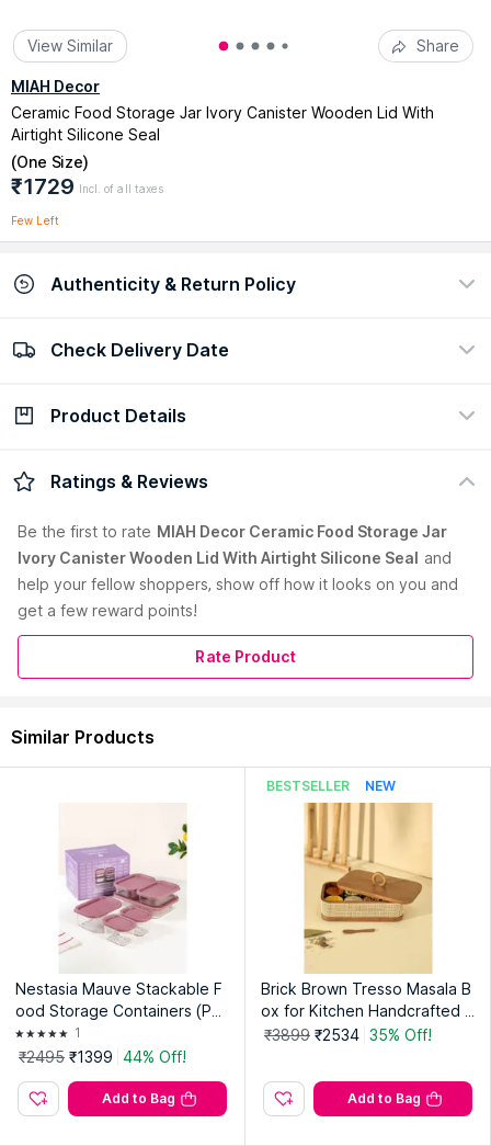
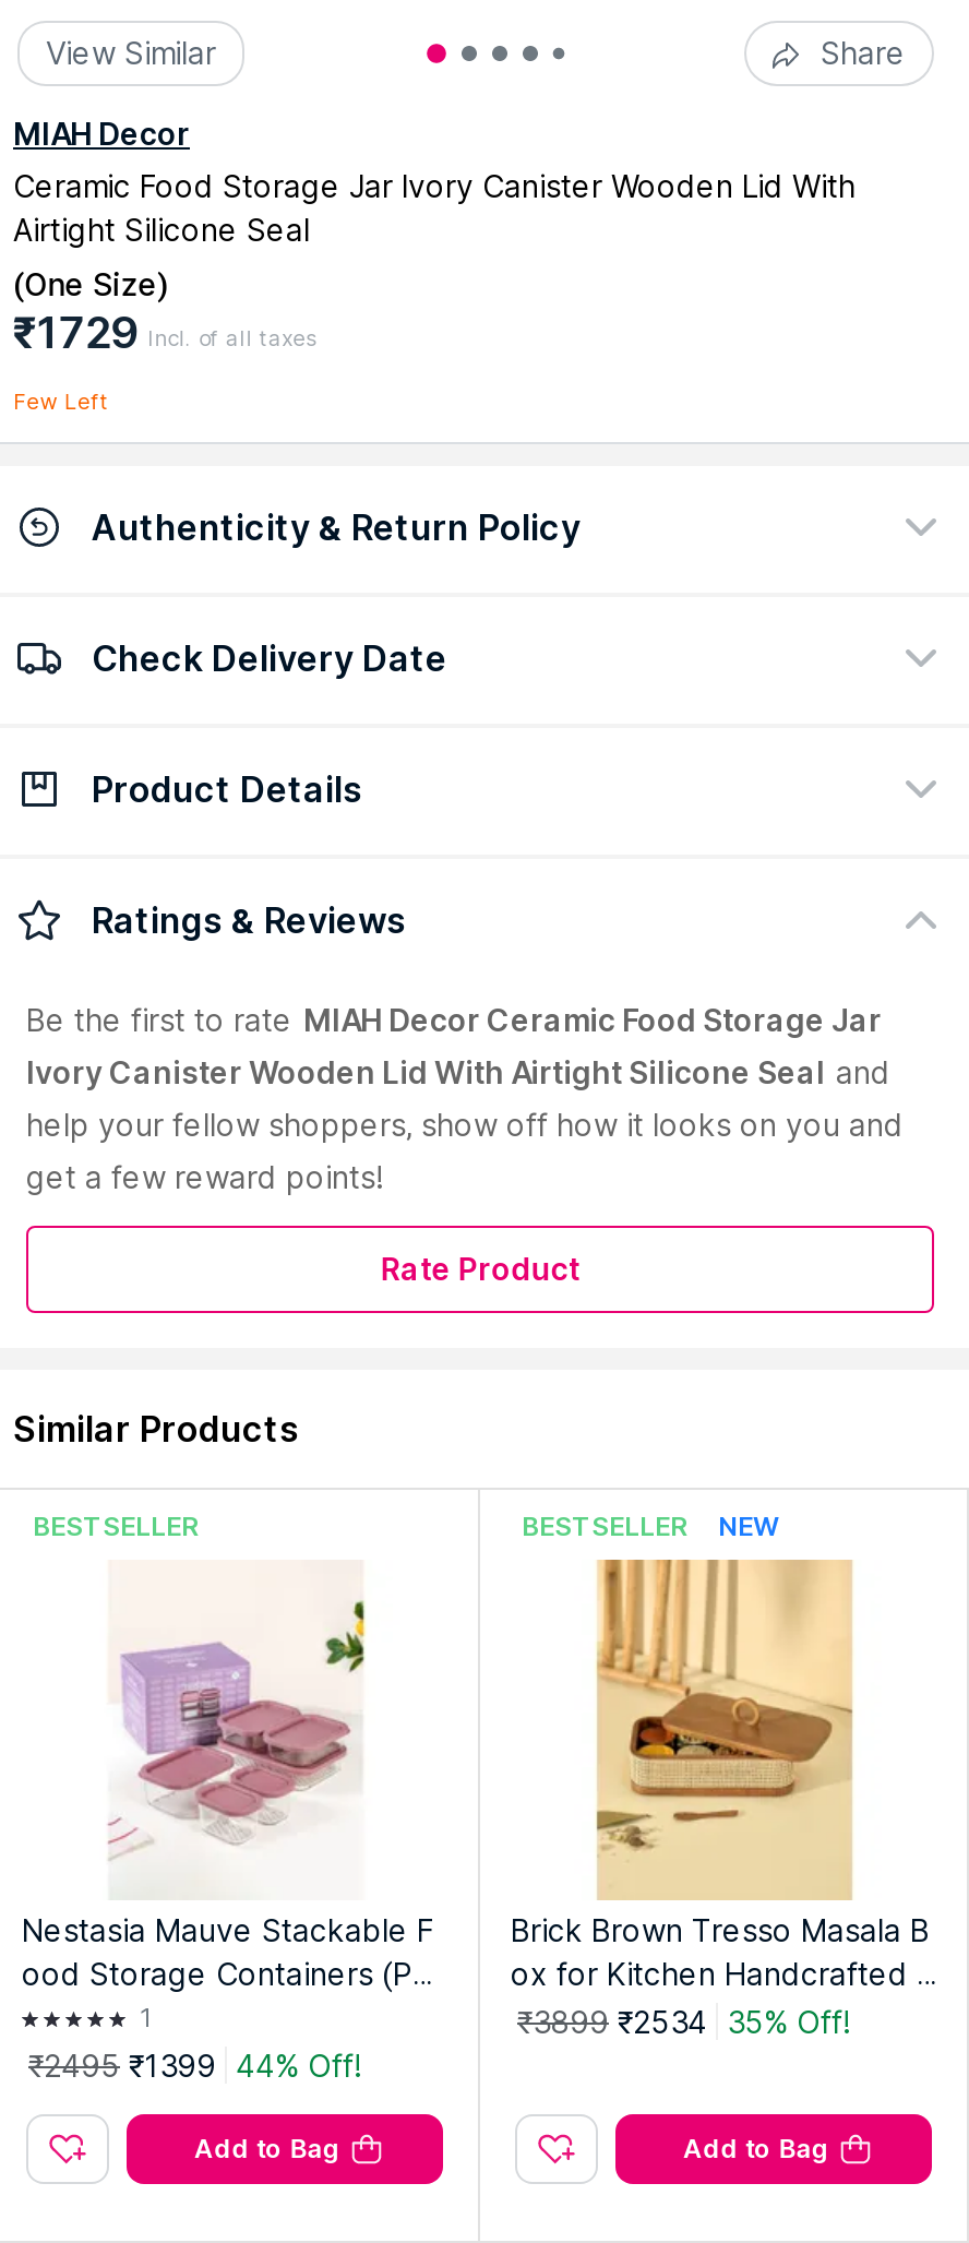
none -> [33,1509,199,1541] BESTSELLER

